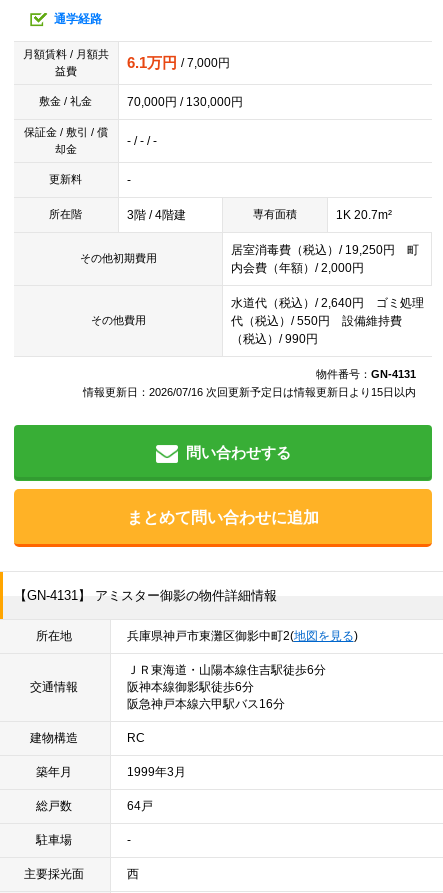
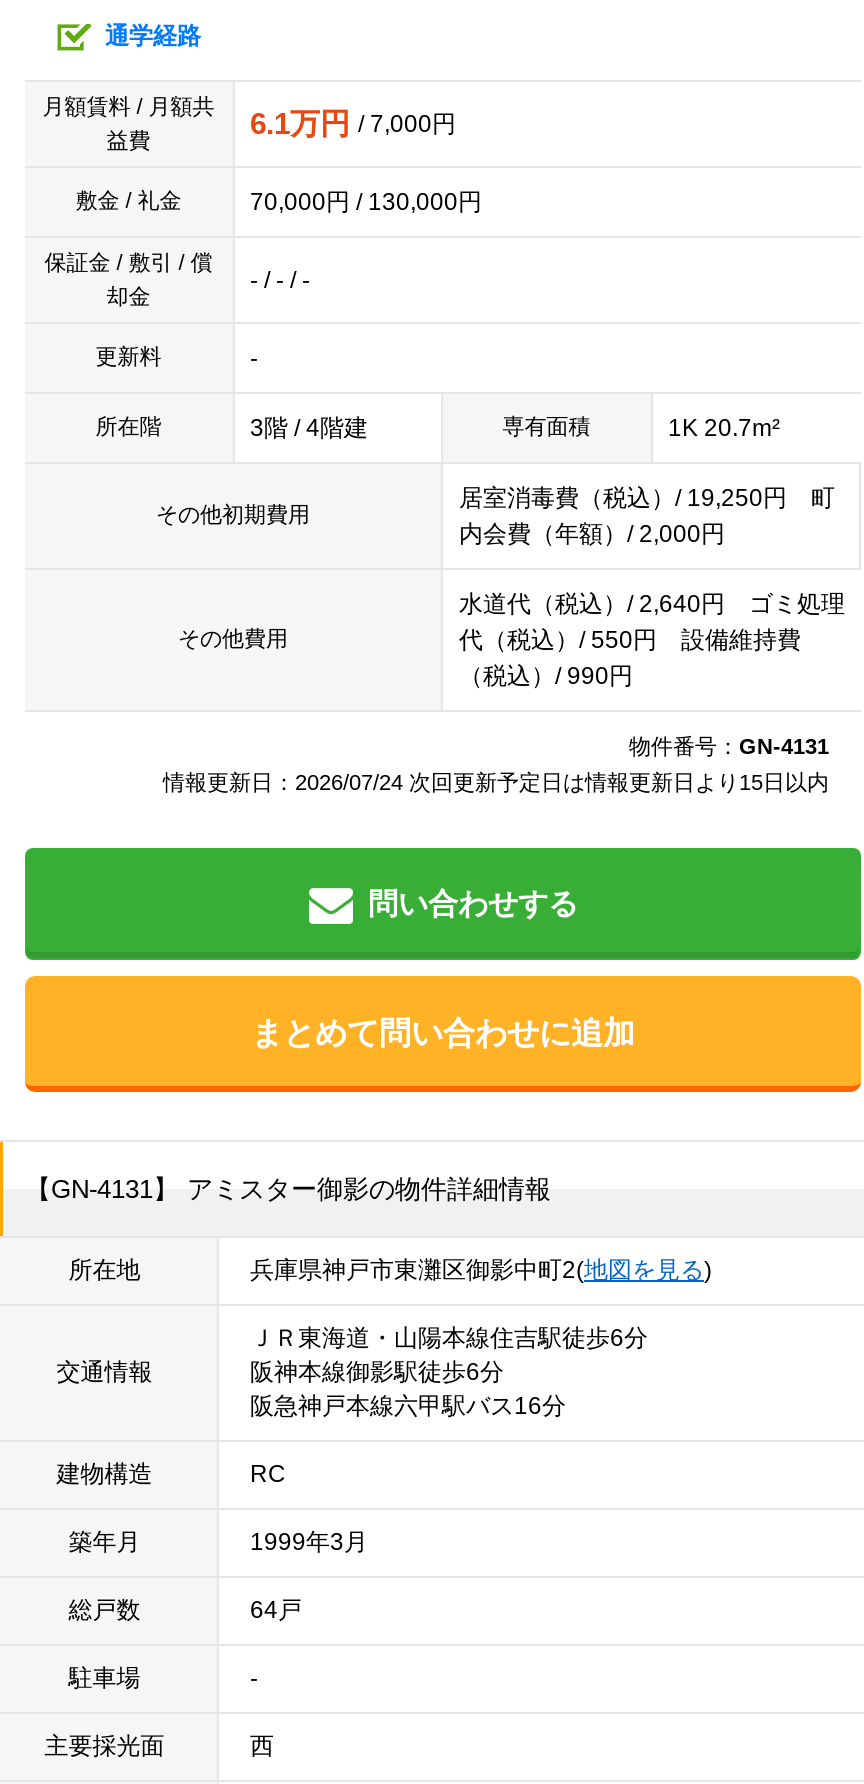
[83,386,416,398] 情報更新日：2026/07/16 次回更新予定日は情報更新日より15日以内 -> [163,769,829,793] 情報更新日：2026/07/24 次回更新予定日は情報更新日より15日以内

